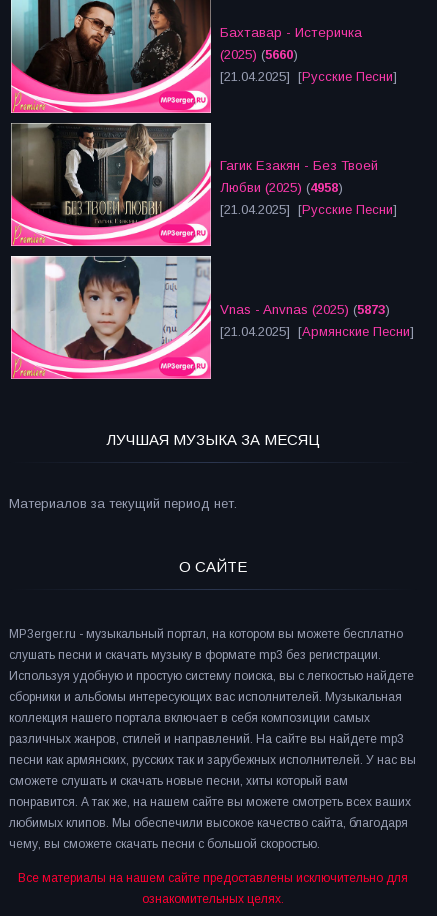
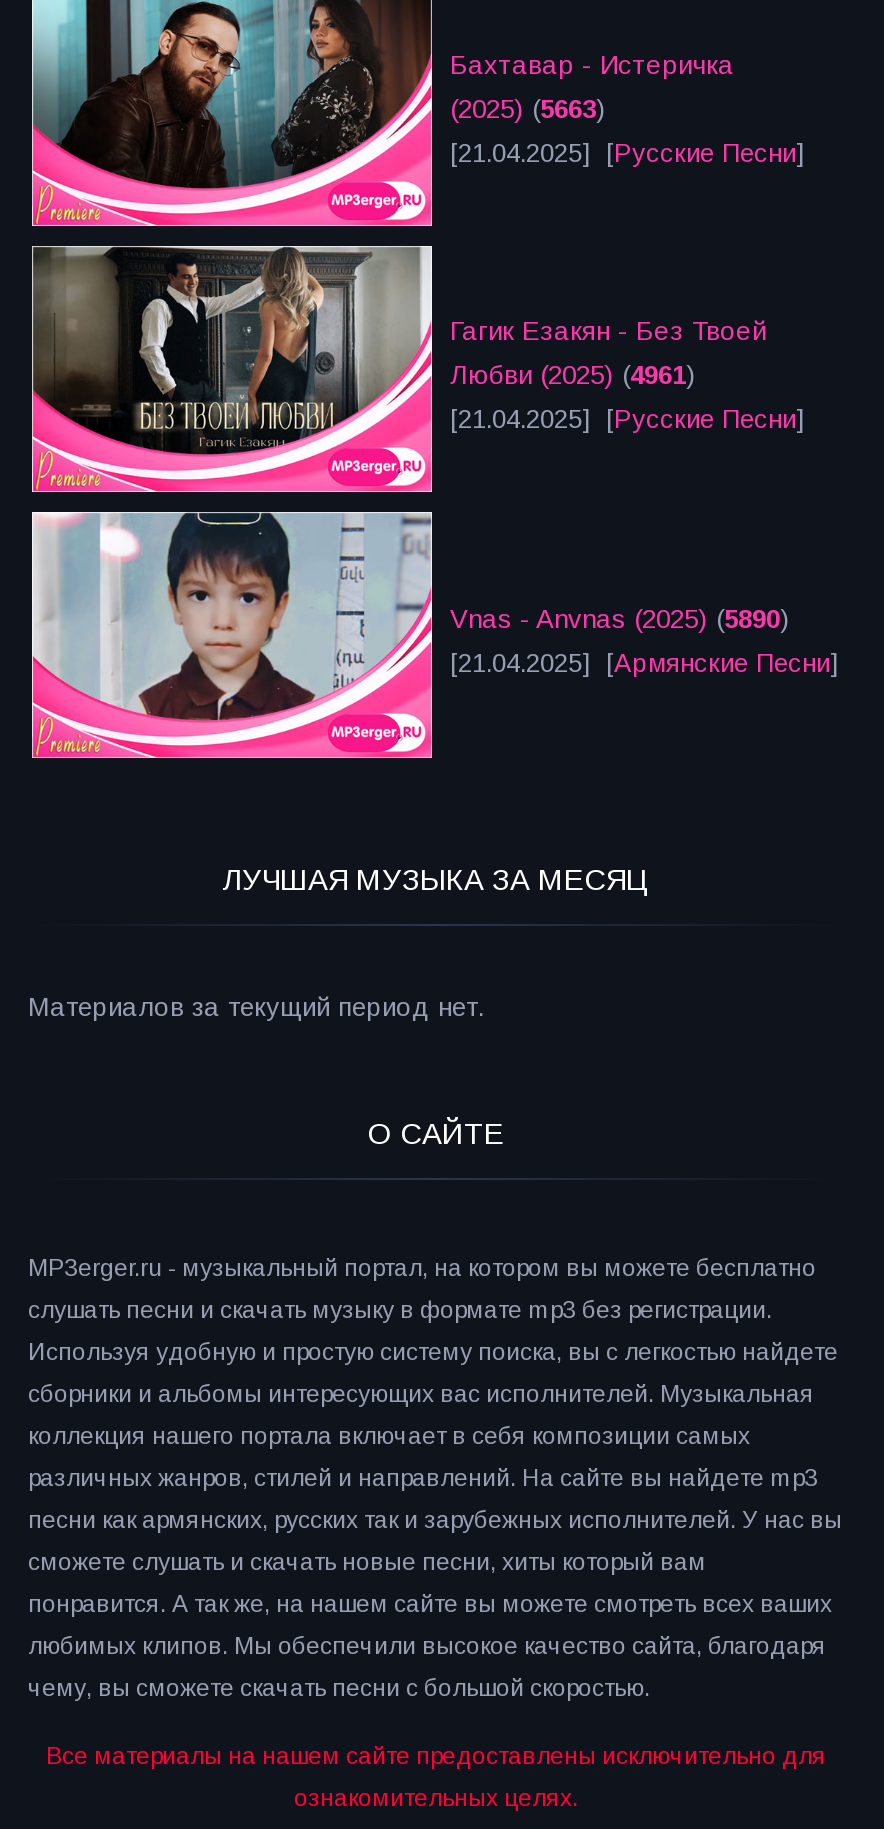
[220,47,298,62] (2025) (5660) -> [450,95,606,125] (2025) (5663)
[220,180,343,195] Любви (2025) (4958) -> [450,361,696,391] Любви (2025) (4961)
[220,302,390,317] Vnas - Anvnas (2025) (5873) -> [450,605,790,635] Vnas - Anvnas (2025) (5890)

